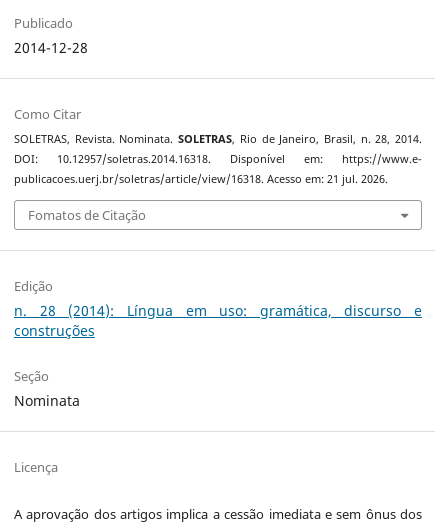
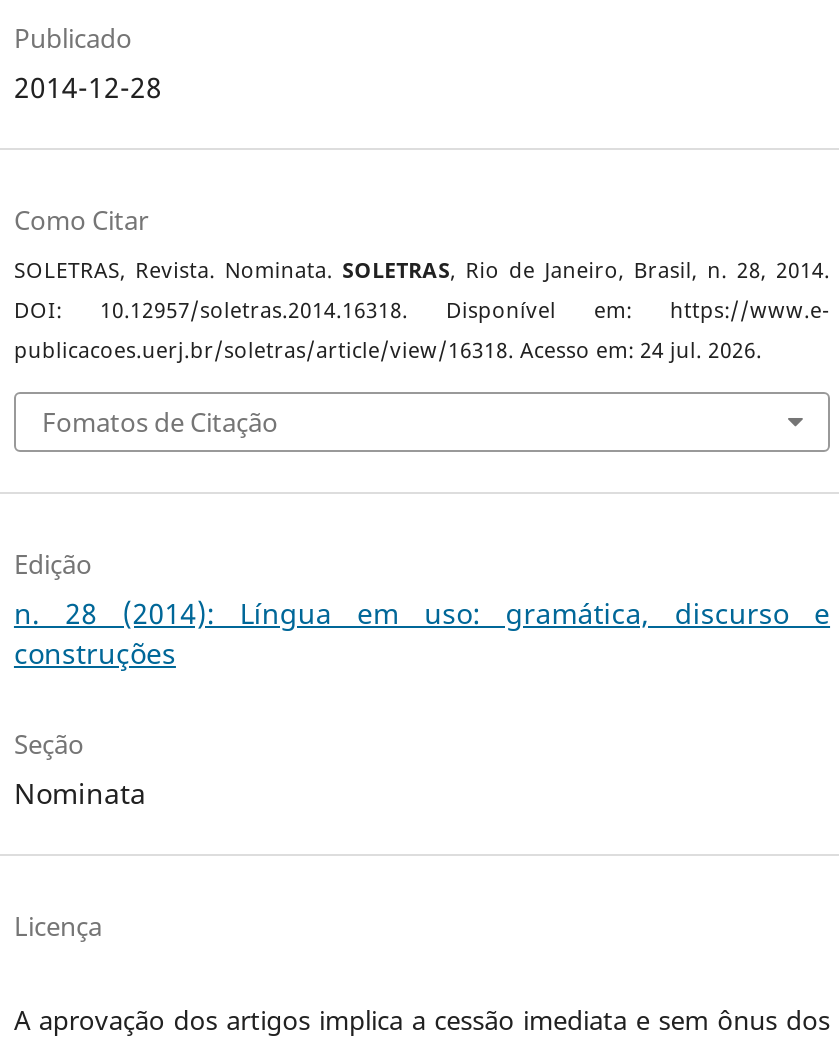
[14,172,388,186] publicacoes.uerj.br/soletras/article/view/16318. Acesso em: 21 jul. 2026. -> [14,336,762,364] publicacoes.uerj.br/soletras/article/view/16318. Acesso em: 24 jul. 2026.

